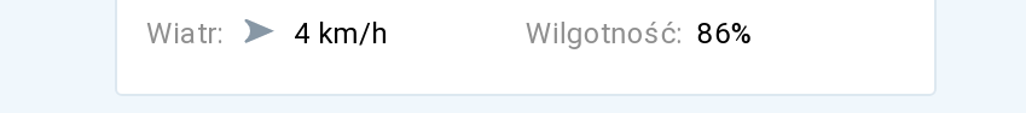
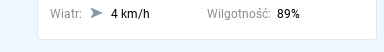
[525,17,753,50] Wilgotność: 86% -> [207,7,300,21] Wilgotność: 89%

